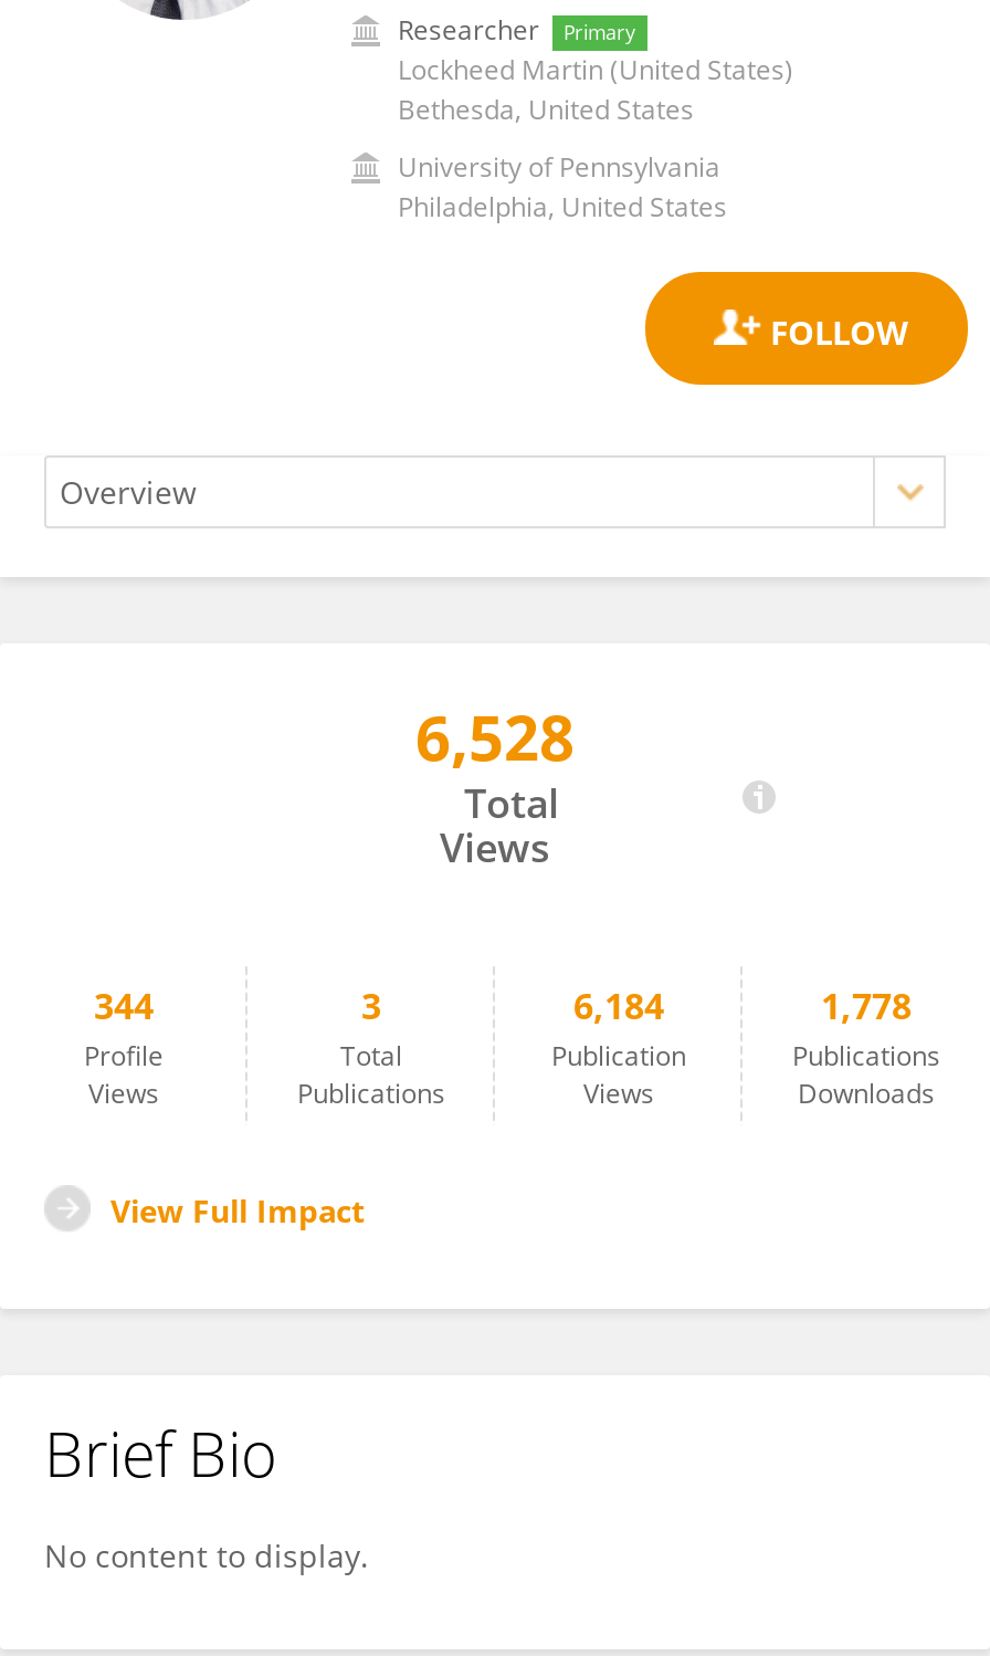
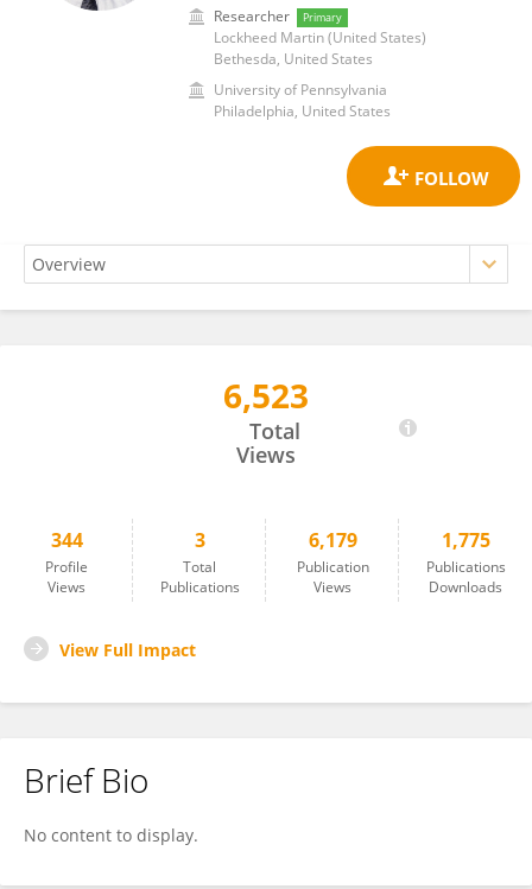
[415,694,575,778] 6,528 -> [223,373,309,418] 6,523
[573,982,664,1030] 6,184 -> [308,527,357,553] 6,179
[821,982,912,1030] 1,778 -> [441,527,490,553] 1,775

